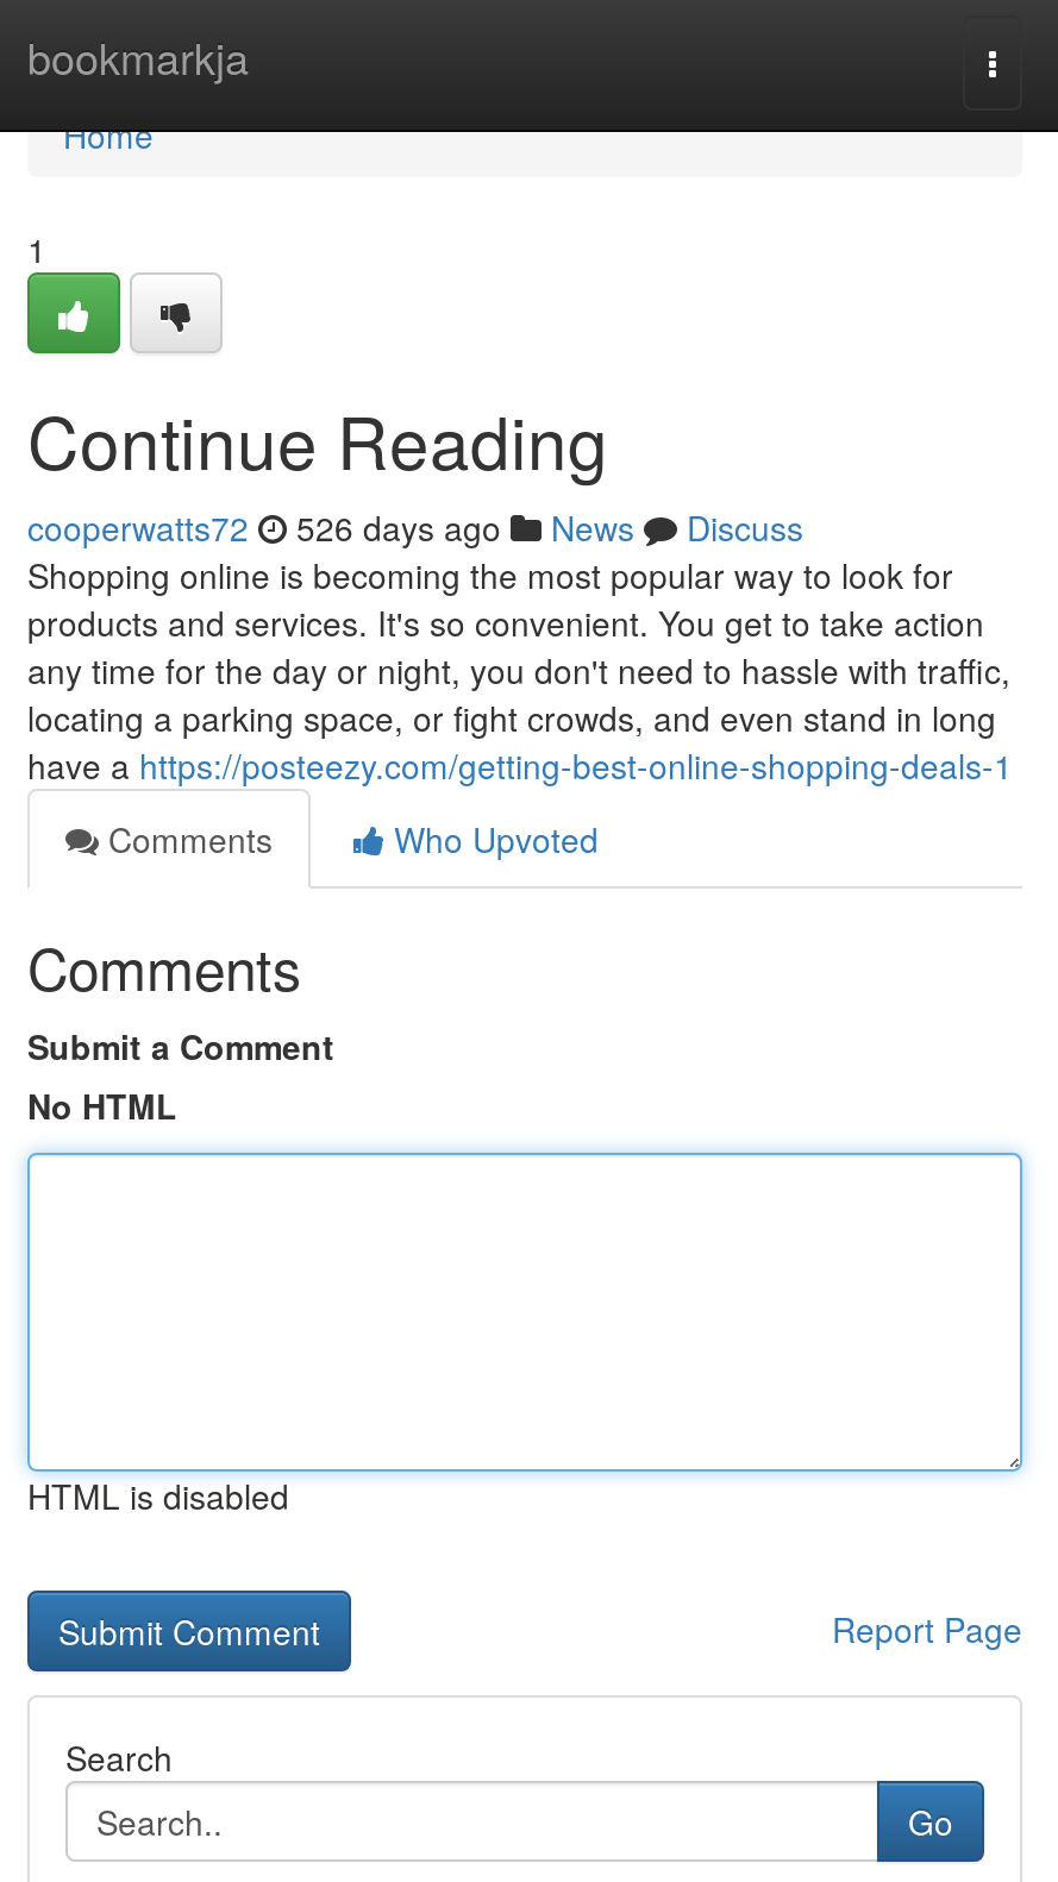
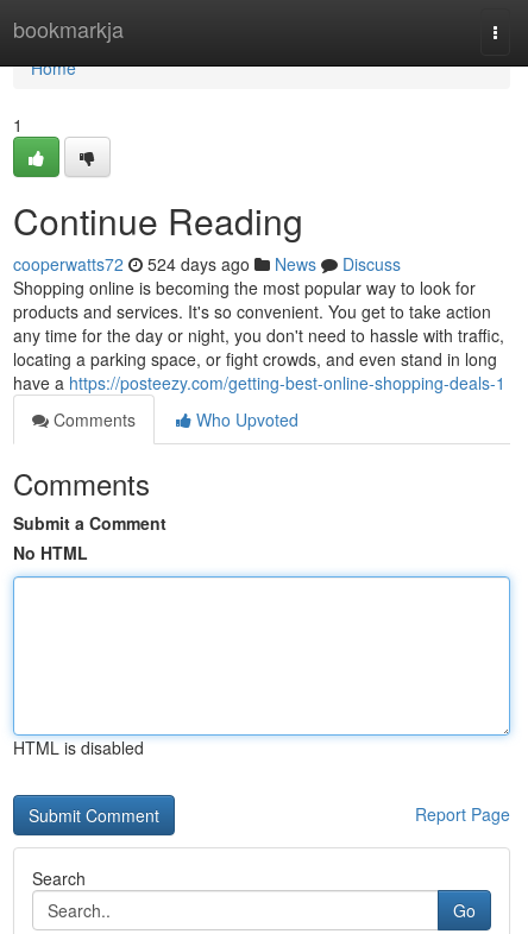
[27,503,803,551] cooperwatts72 526 days ago News Discuss -> [13,252,401,276] cooperwatts72 524 days ago News Discuss

